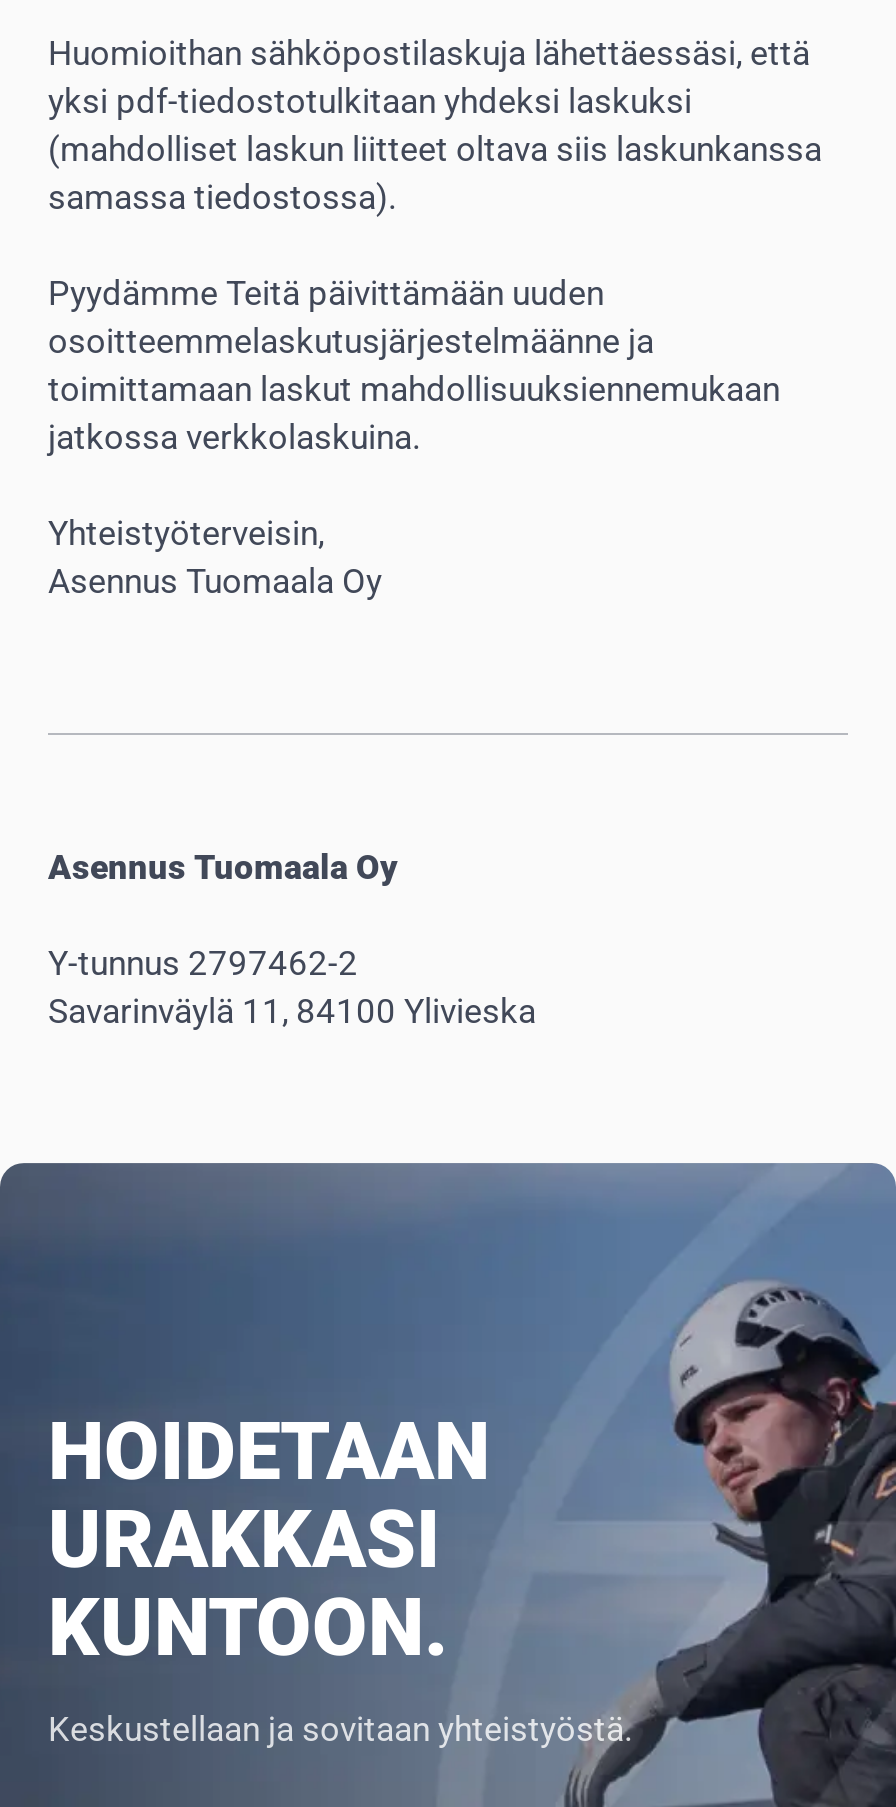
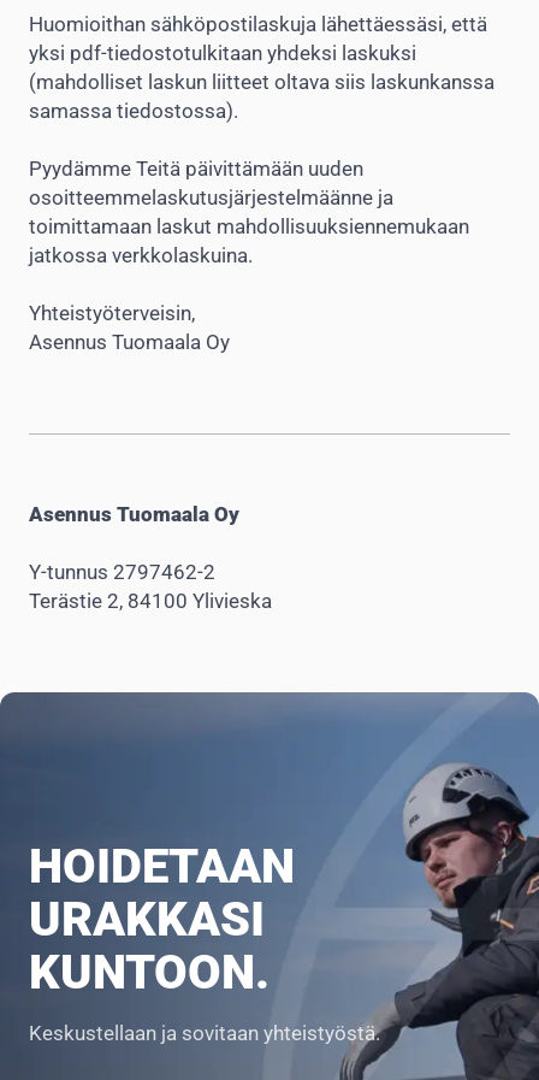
[48,943,536,1031] Y-tunnus 2797462-2 | Savarinväylä 11, 84100 Ylivieska -> [29,560,272,613] ‍Y-tunnus 2797462-2 | Terästie 2, 84100 Ylivieska

